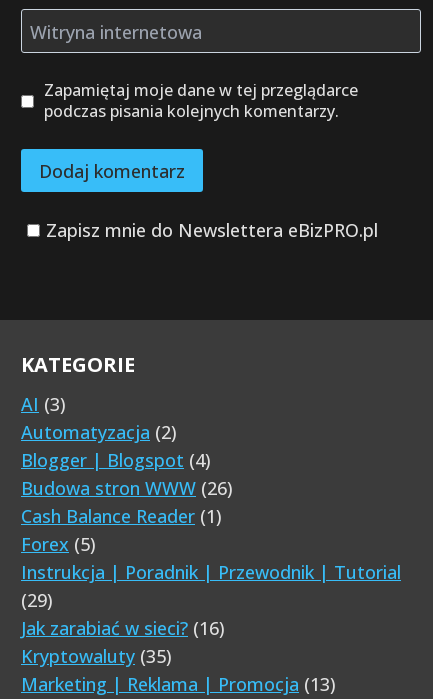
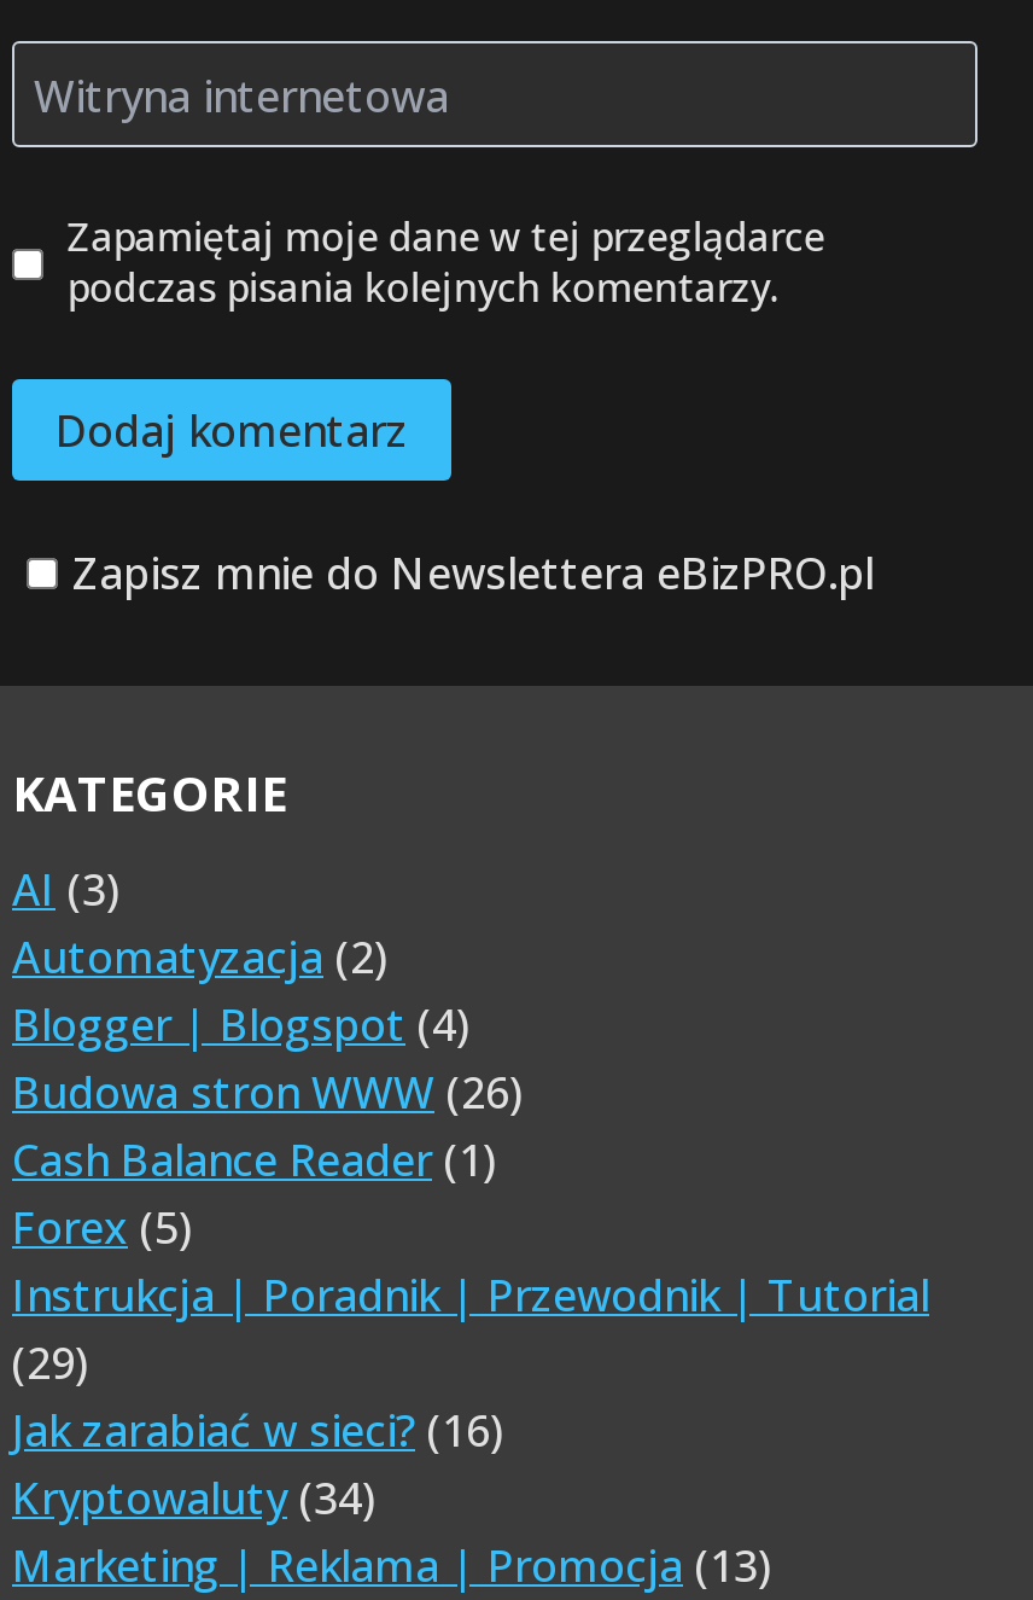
[21,644,172,668] Kryptowaluty (35) -> [12,1467,377,1525] Kryptowaluty (34)

